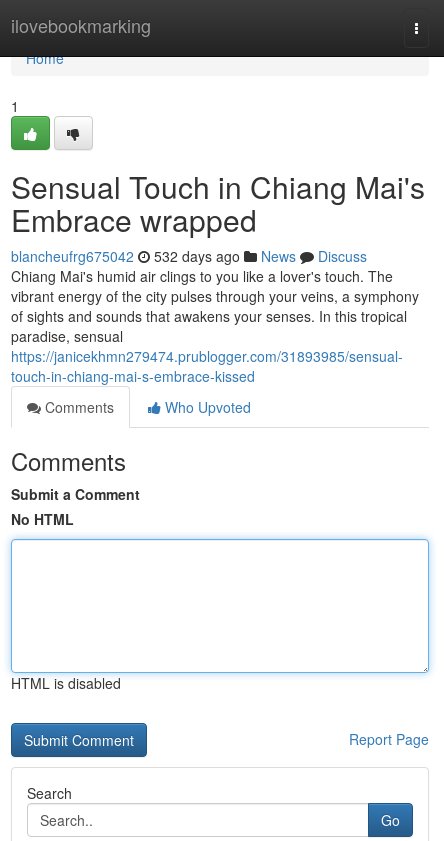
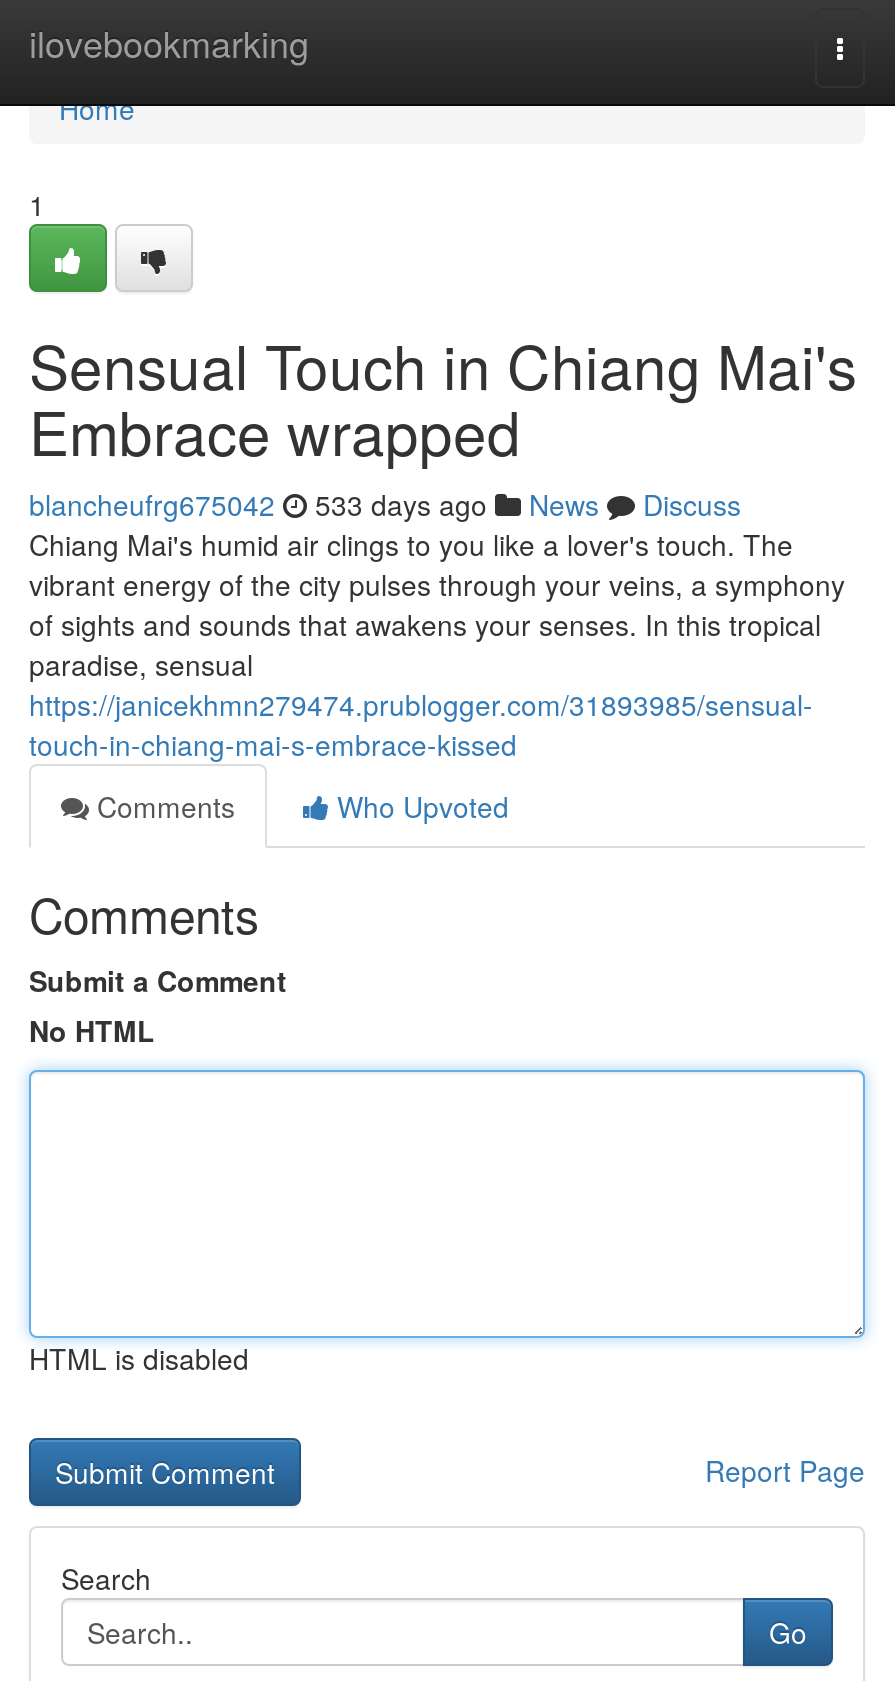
[11,246,367,266] blancheufrg675042 532 days ago News Discuss -> [29,484,741,524] blancheufrg675042 533 days ago News Discuss

